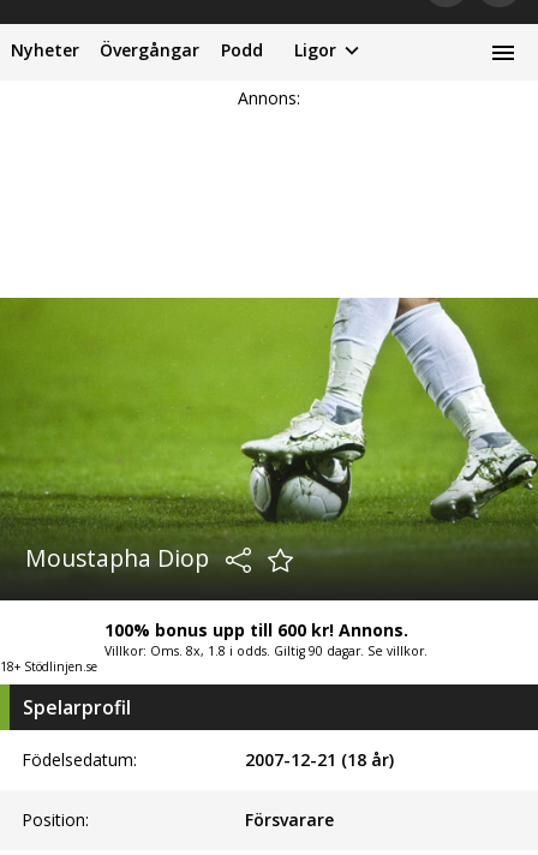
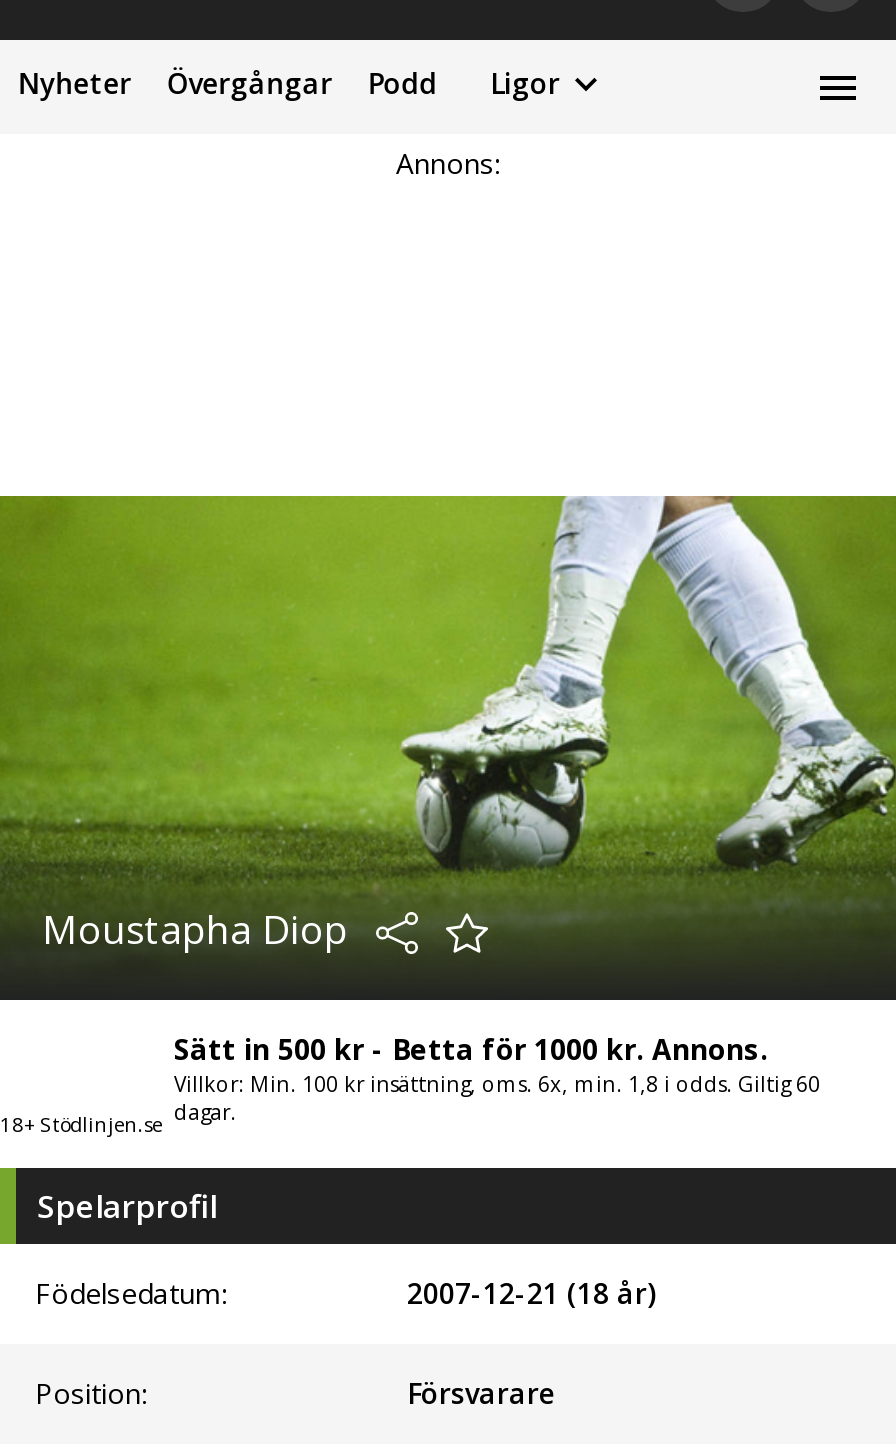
[104,618,428,659] 100% bonus upp till 600 kr! Annons. | Villkor: Oms. 8x, 1.8 i odds. Giltig 90 dagar. Se villkor. -> [174,1030,820,1126] Sätt in 500 kr - Betta för 1000 kr. Annons. | Villkor: Min. 100 kr insättning, oms. 6x, min. 1,8 i odds. Giltig 60 | dagar.

